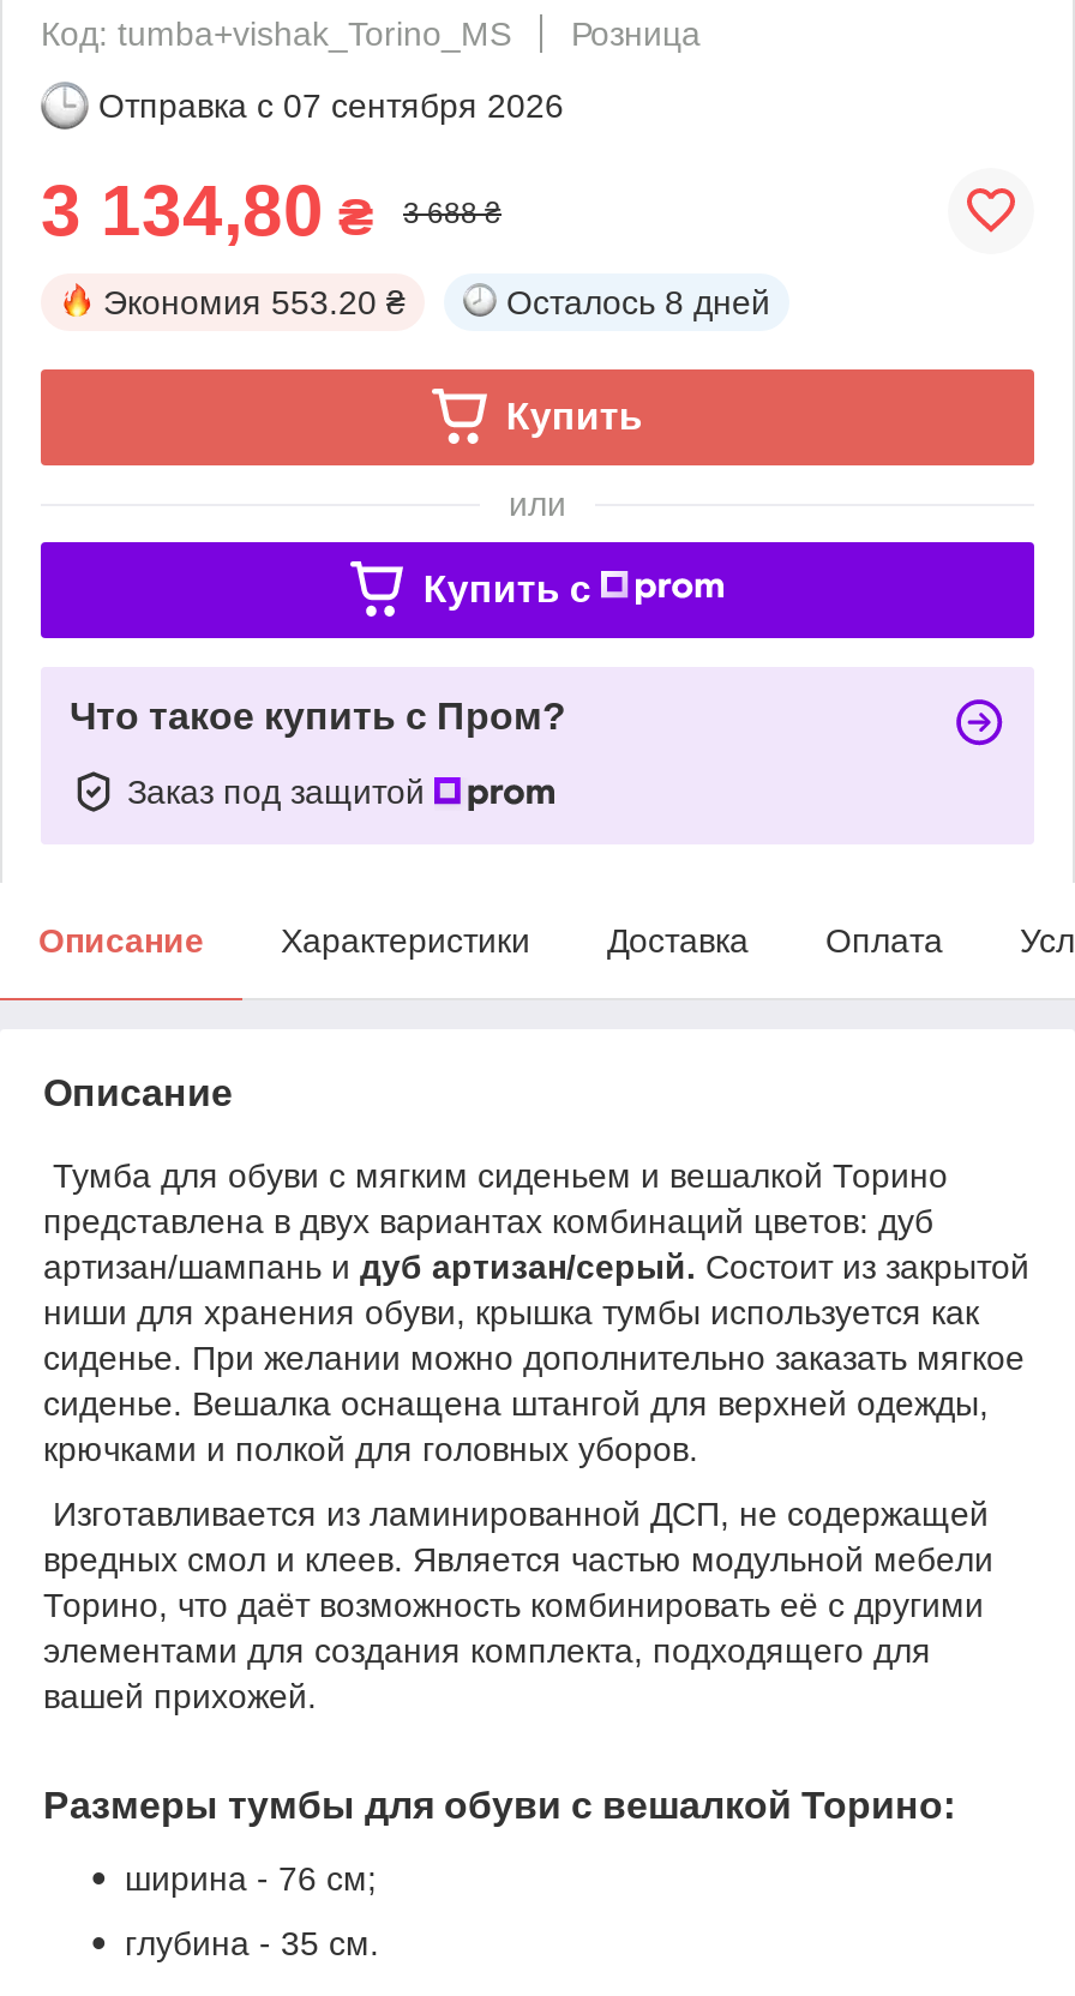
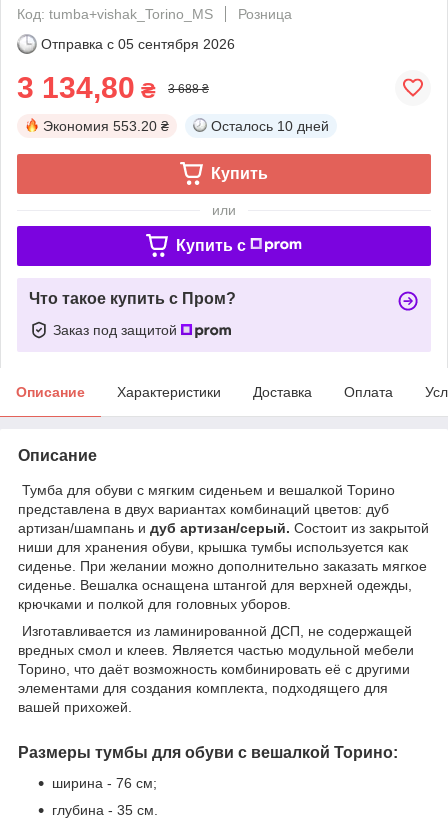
[98,86,564,124] Отправка с 07 сентября 2026 -> [41,36,235,52] Отправка с 05 сентября 2026
[506,283,770,321] Осталось 8 дней -> [211,118,329,134] Осталось 10 дней

